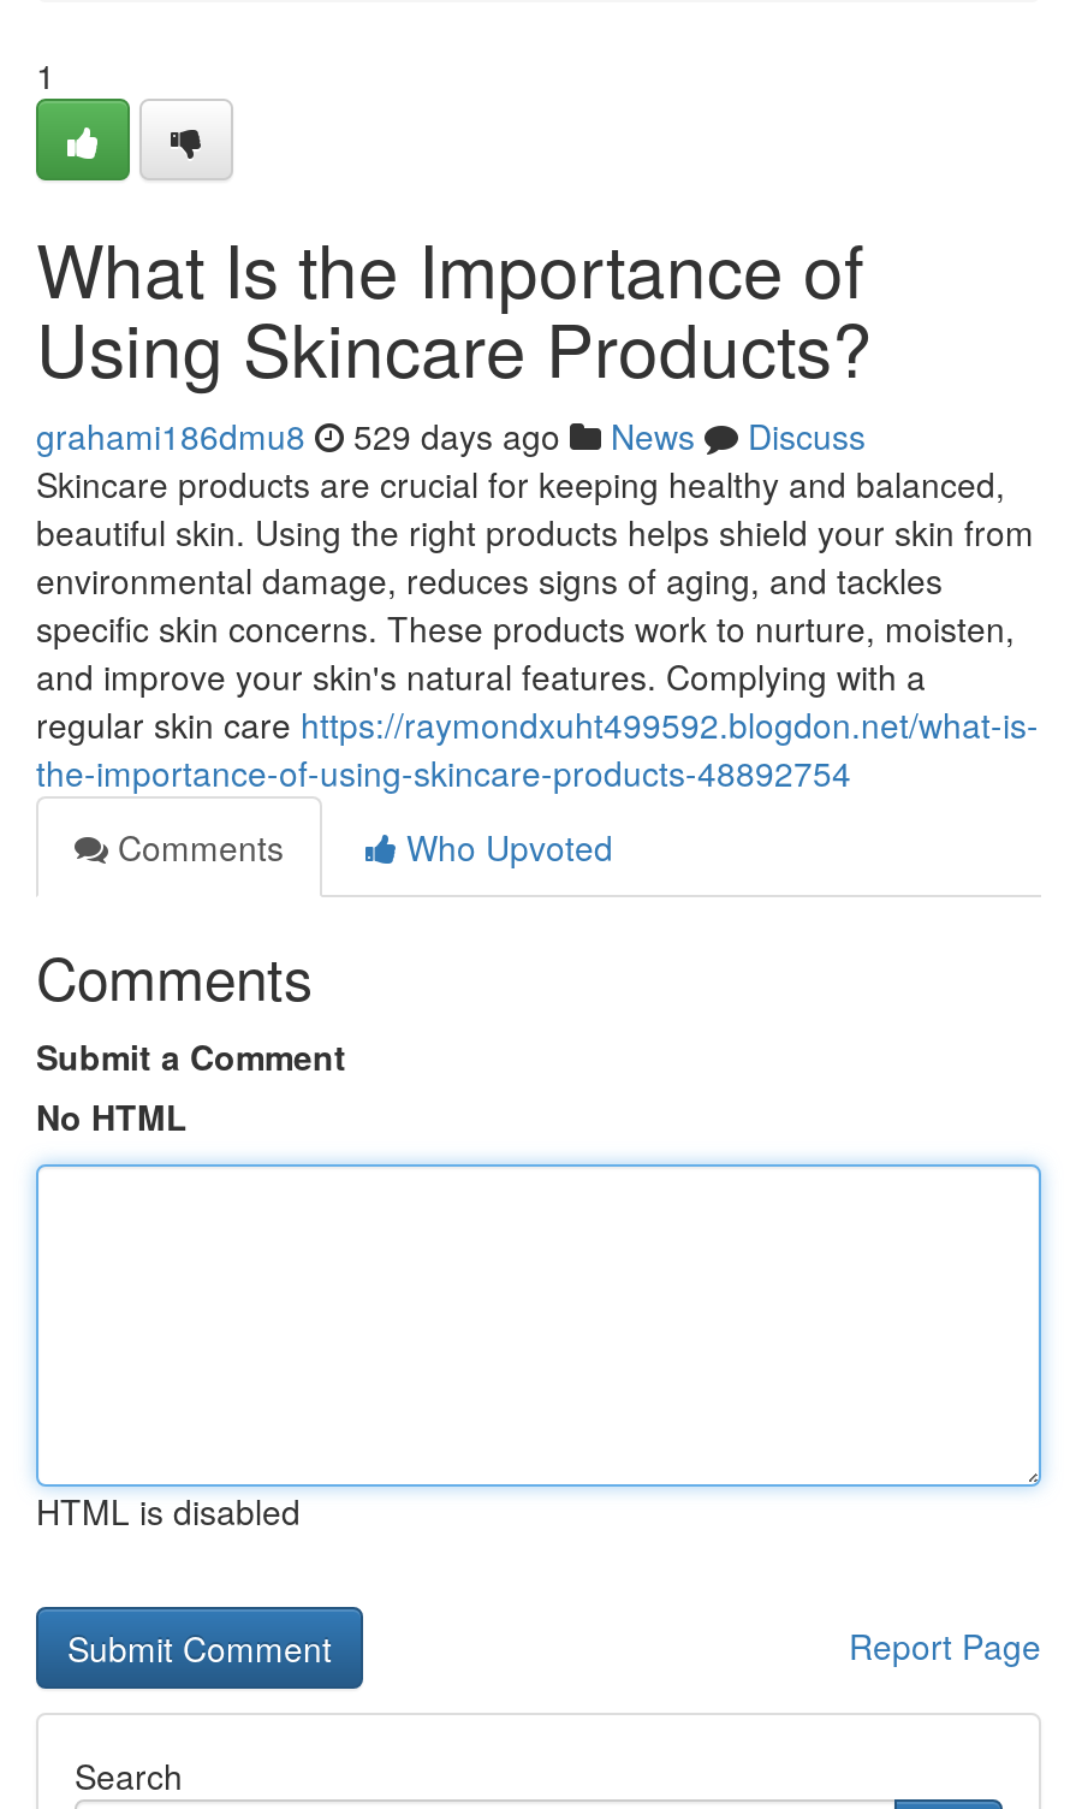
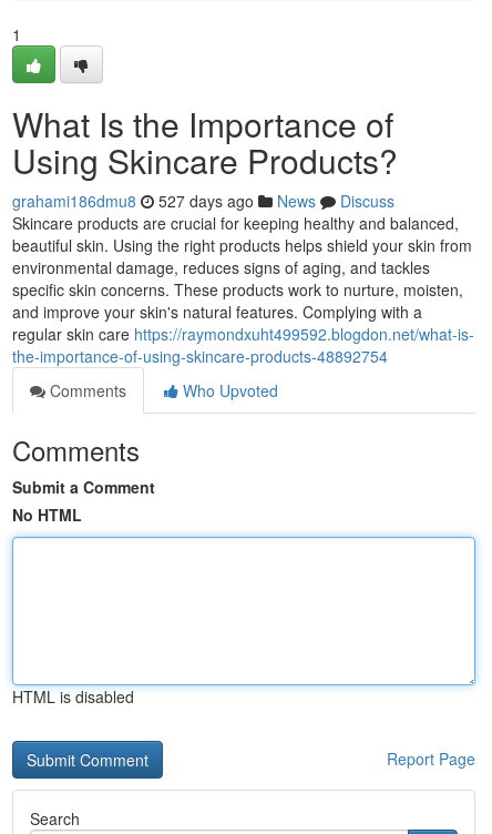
[36,411,866,459] grahami186dmu8 529 days ago News Discuss -> [12,190,394,212] grahami186dmu8 527 days ago News Discuss

